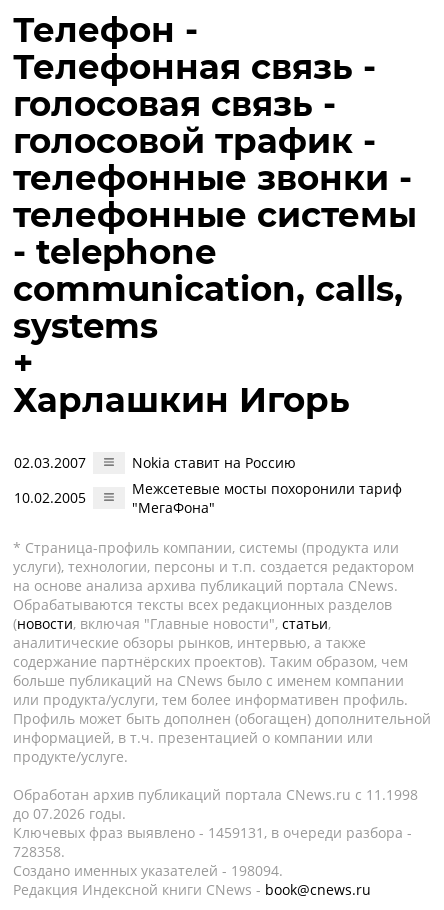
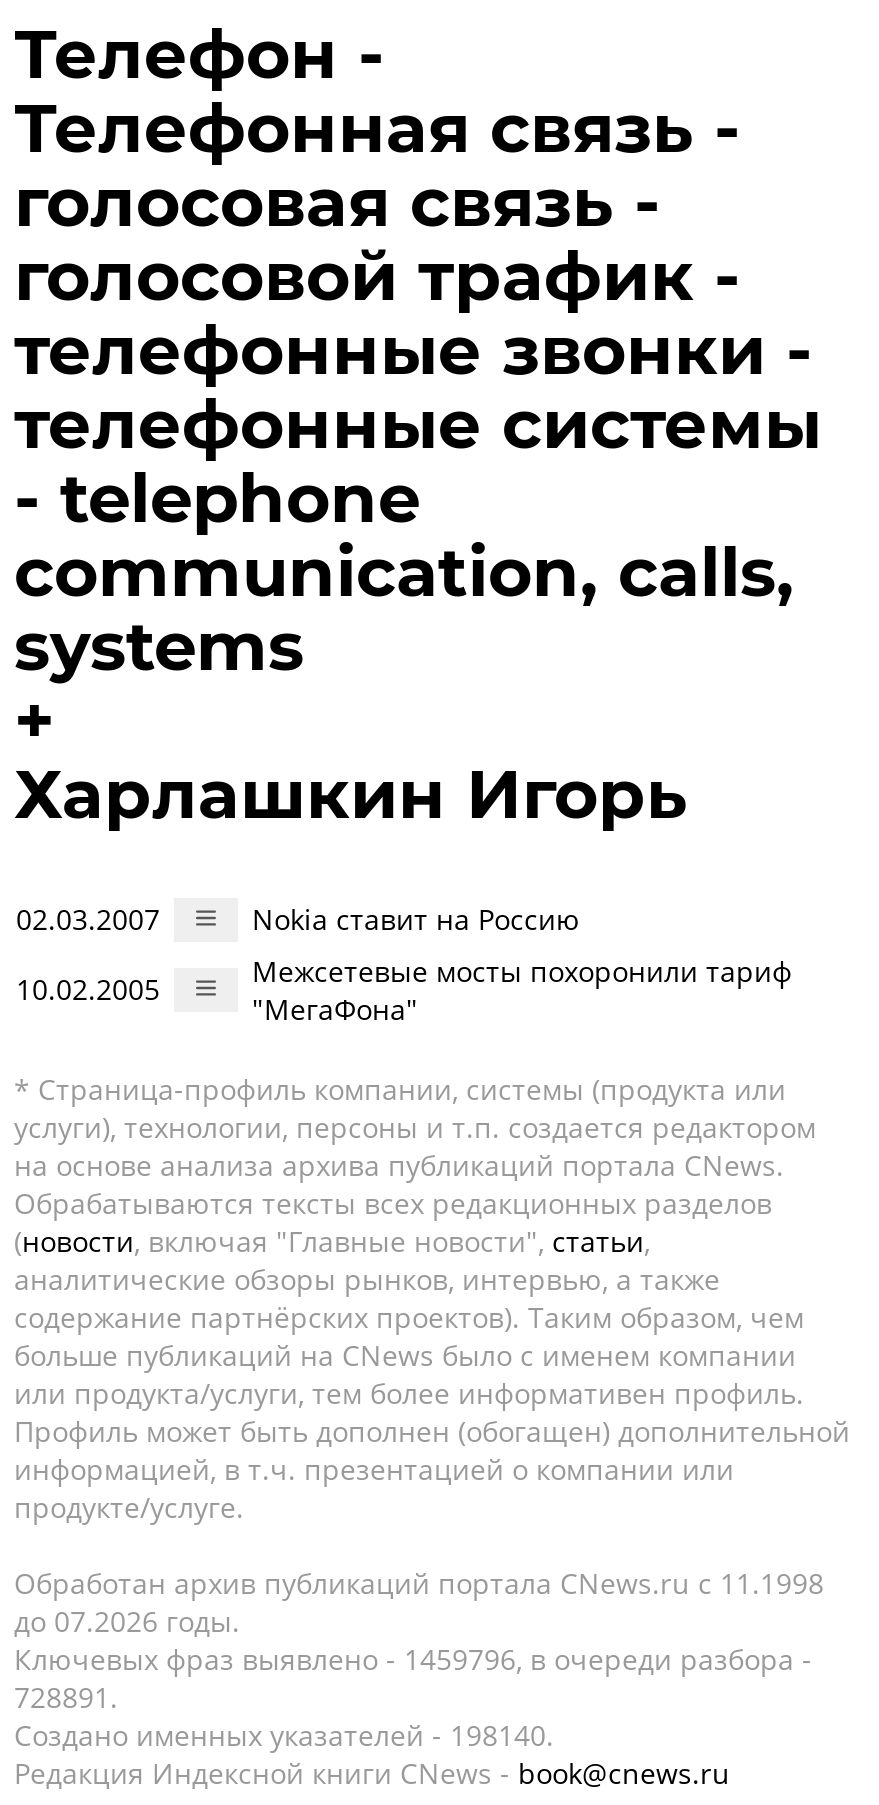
[13,823,412,842] Ключевых фраз выявлено - 1459131, в очереди разбора - -> [14,1640,812,1678] Ключевых фраз выявлено - 1459796, в очереди разбора -
[13,842,65,861] 728358. -> [14,1678,118,1716] 728891.
[13,861,283,880] Создано именных указателей - 198094. -> [14,1716,554,1754] Создано именных указателей - 198140.

